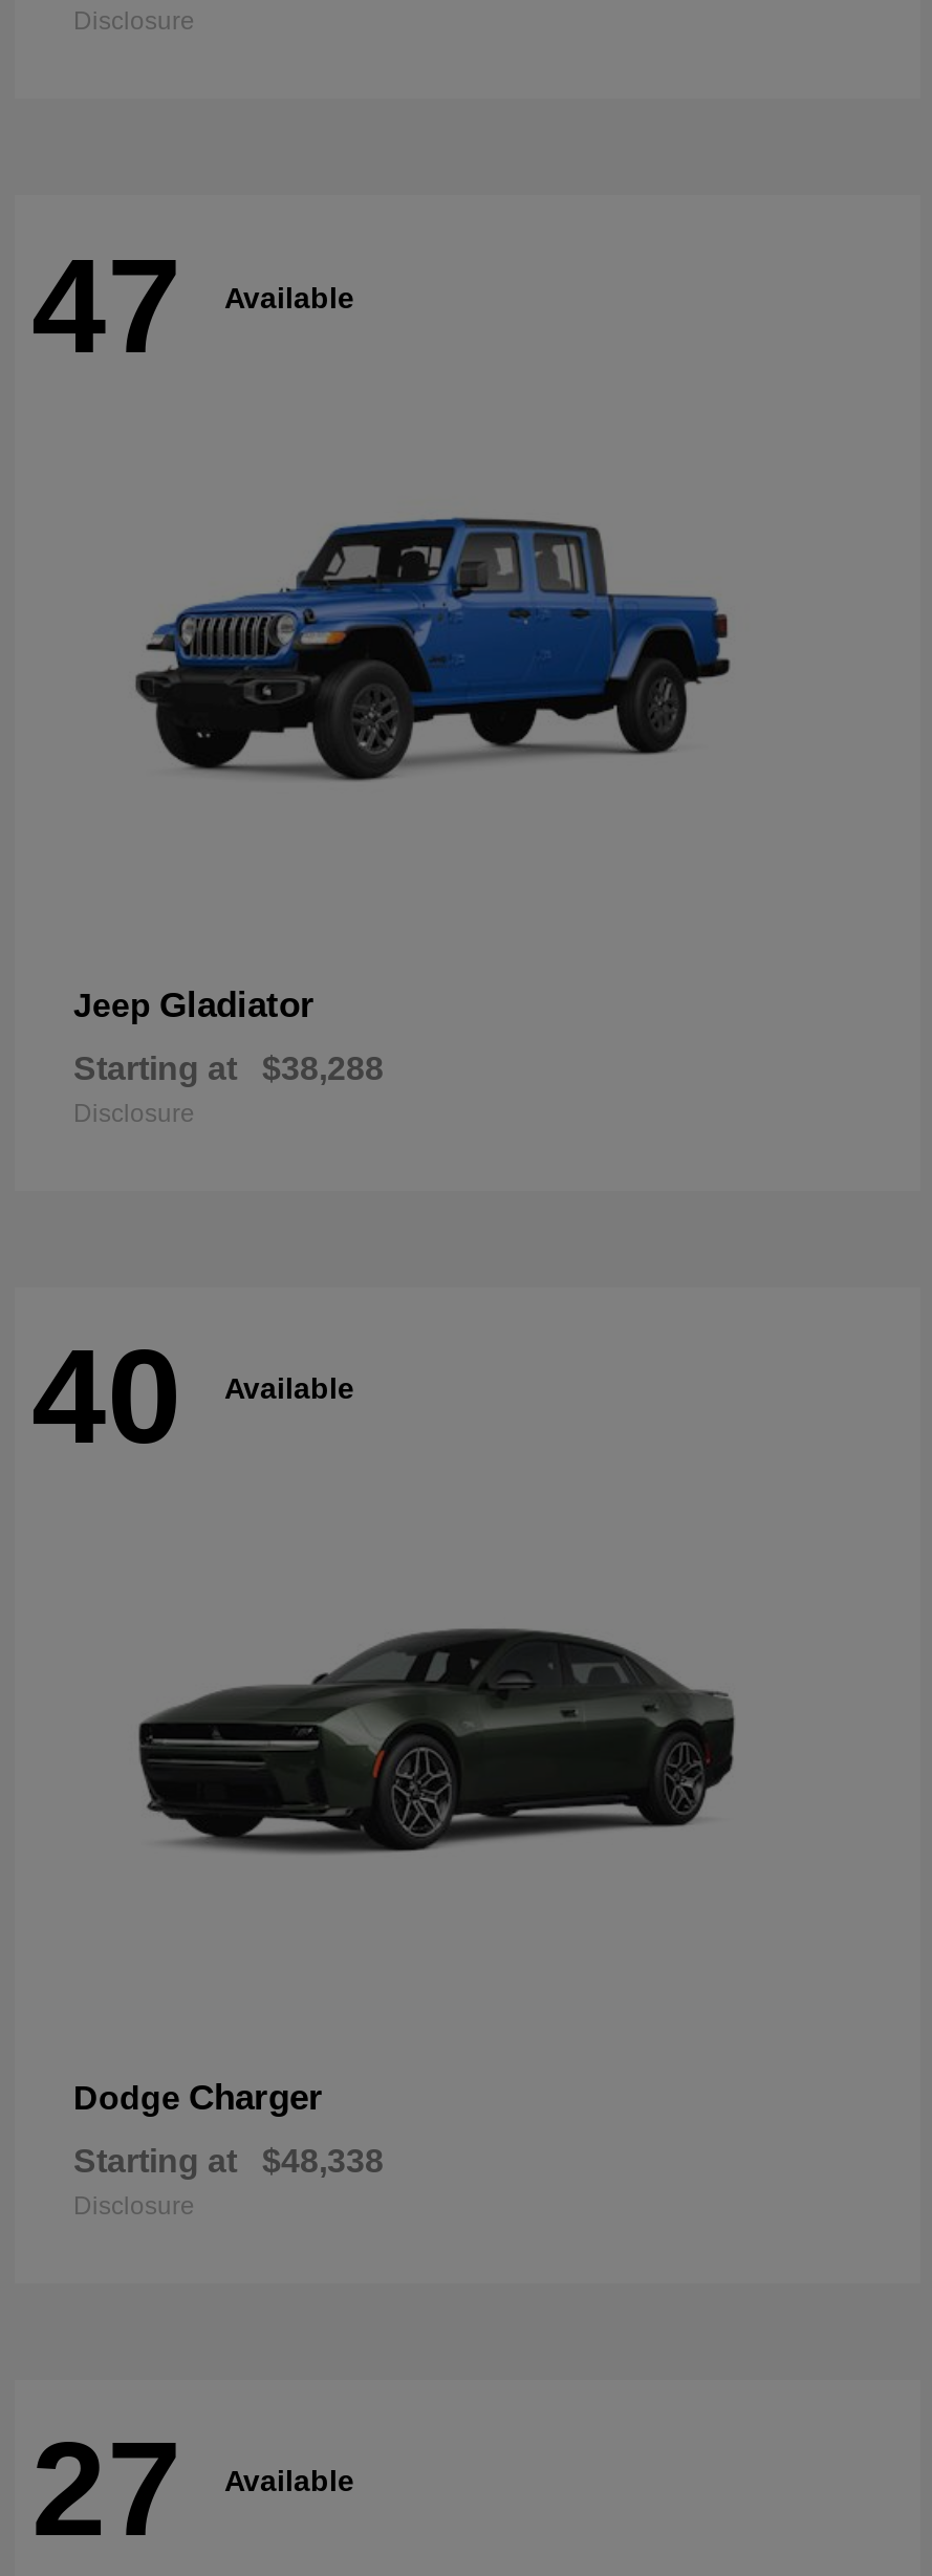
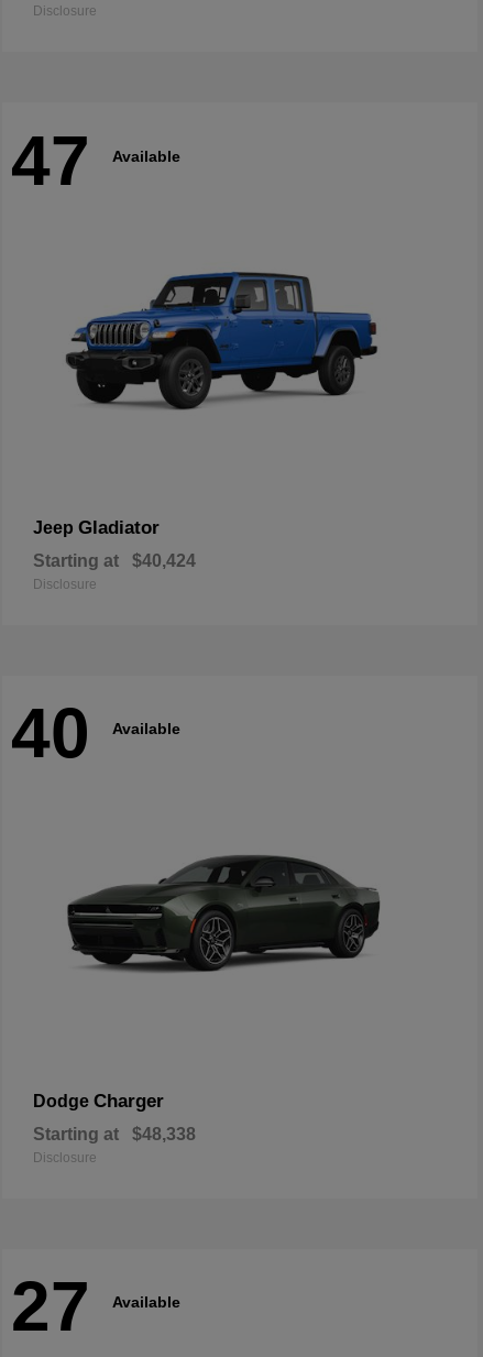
[73,1050,384,1086] Starting at $38,288 -> [33,551,196,570] Starting at $40,424

